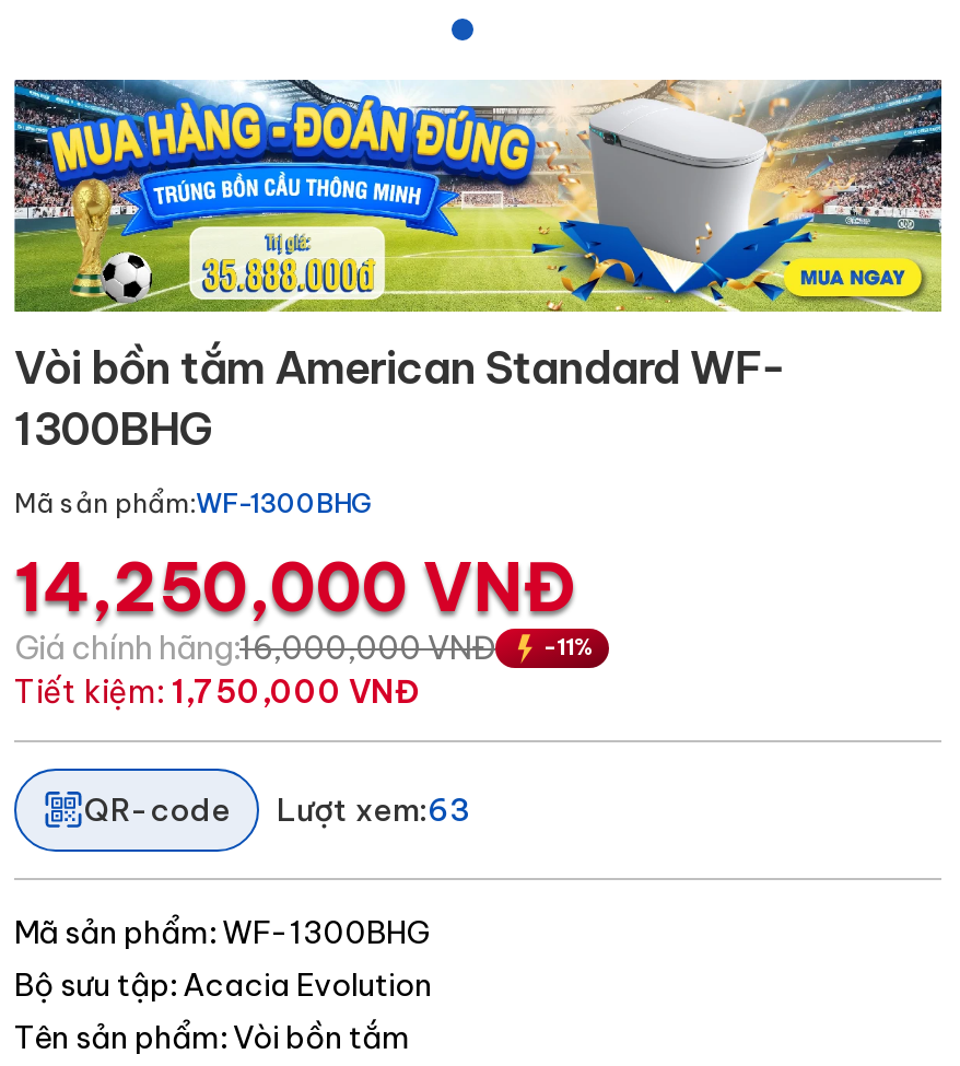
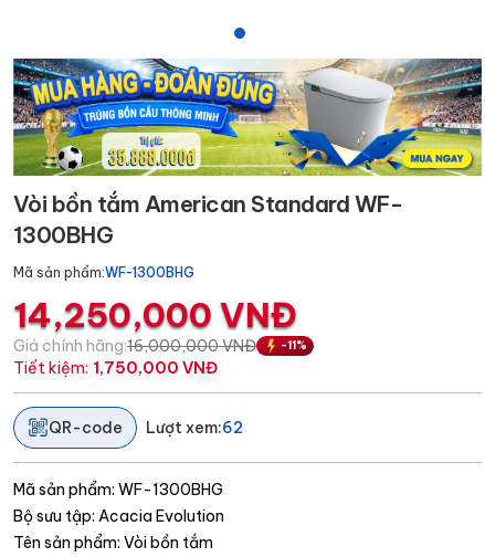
[84,790,469,830] QR-code Lượt xem:63 -> [49,418,243,438] QR-code Lượt xem:62

